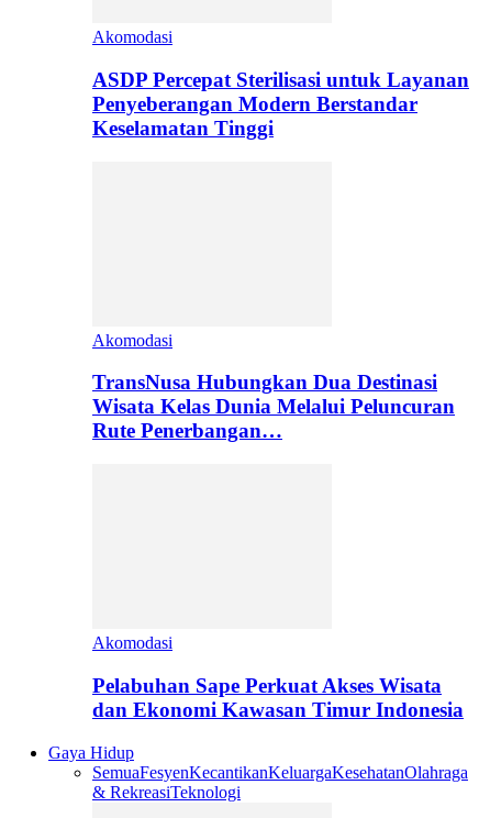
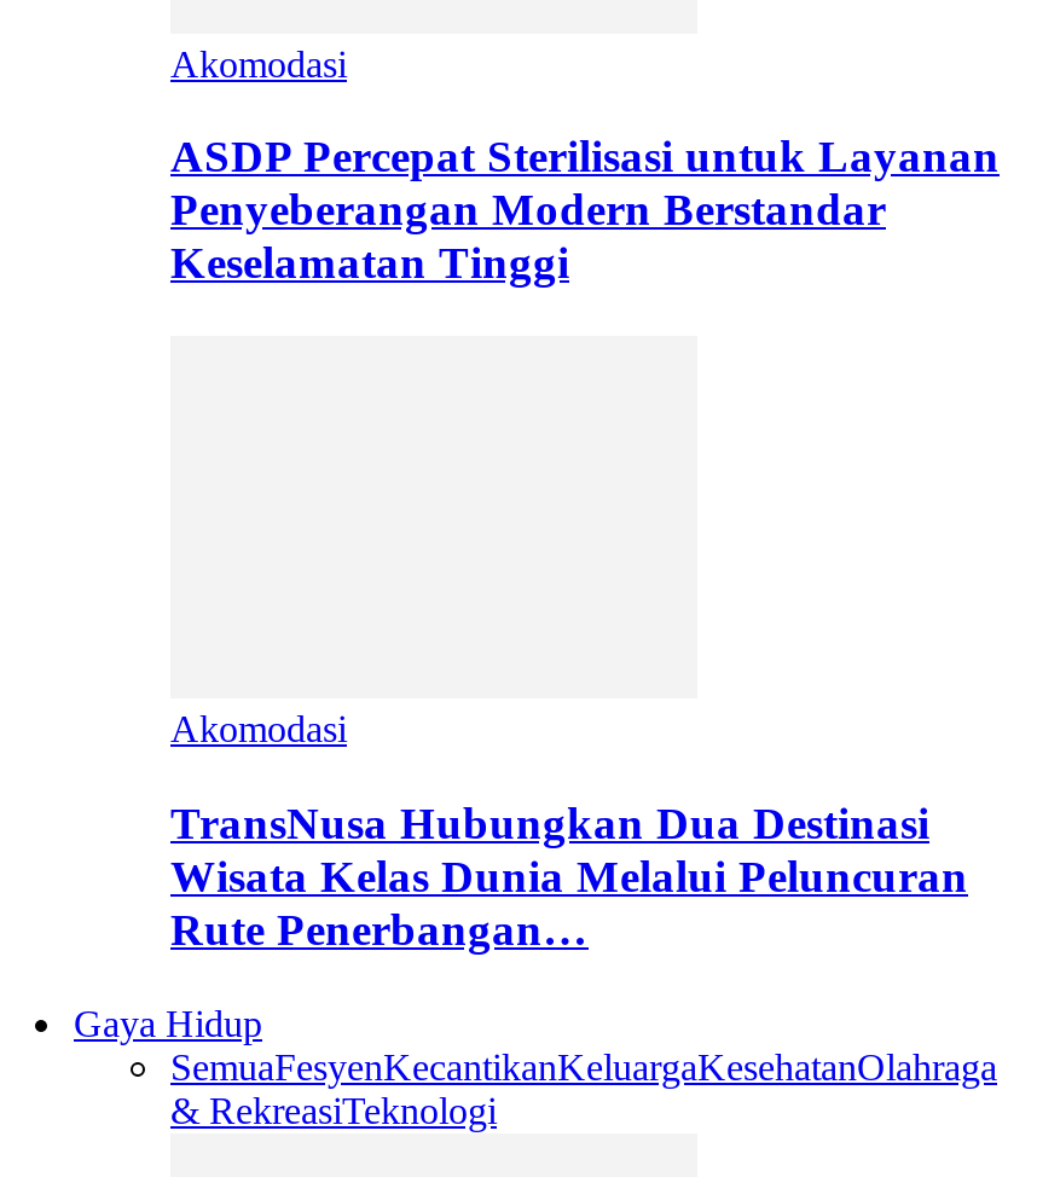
[92,633,464,721] Akomodasi | Pelabuhan Sape Perkuat Akses Wisata | dan Ekonomi Kawasan Timur Indonesia -> none

